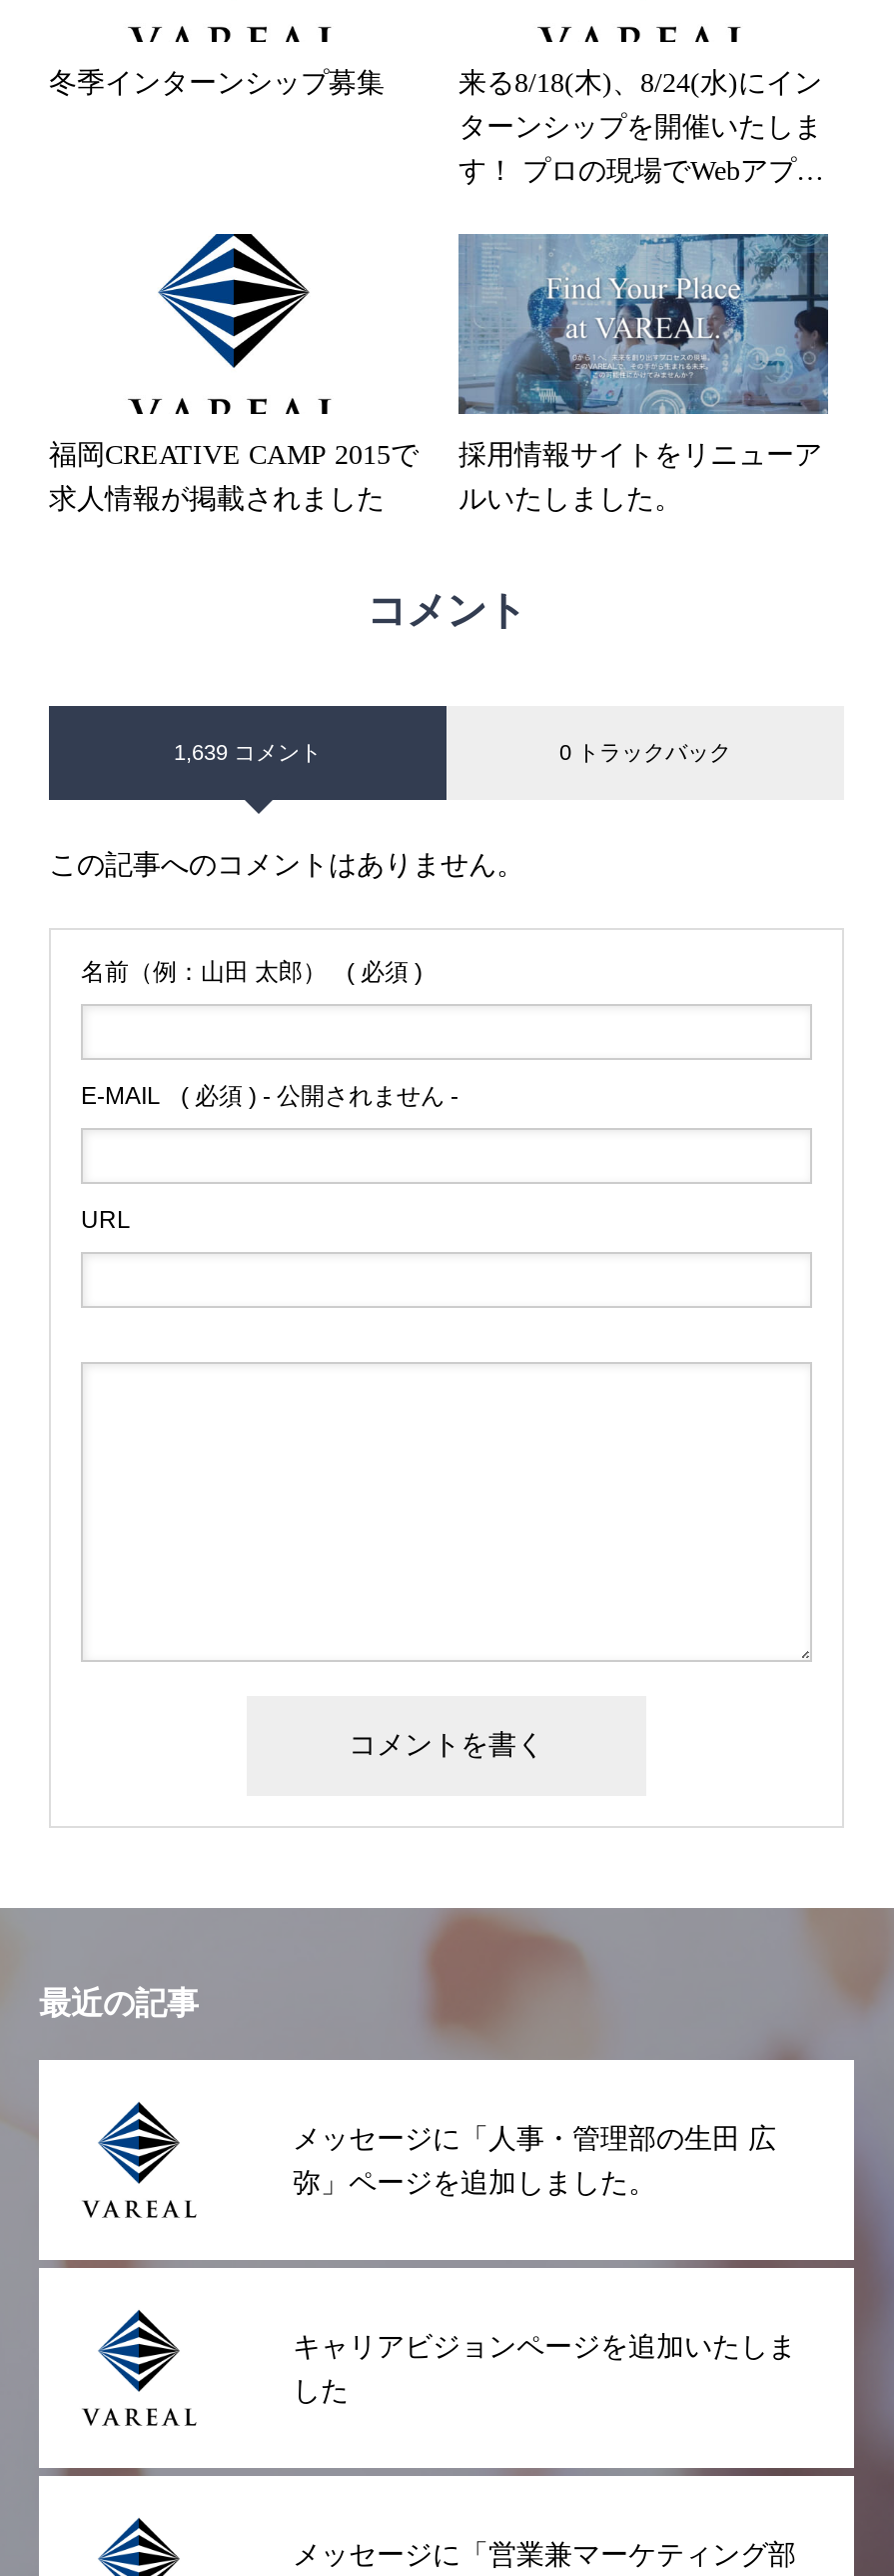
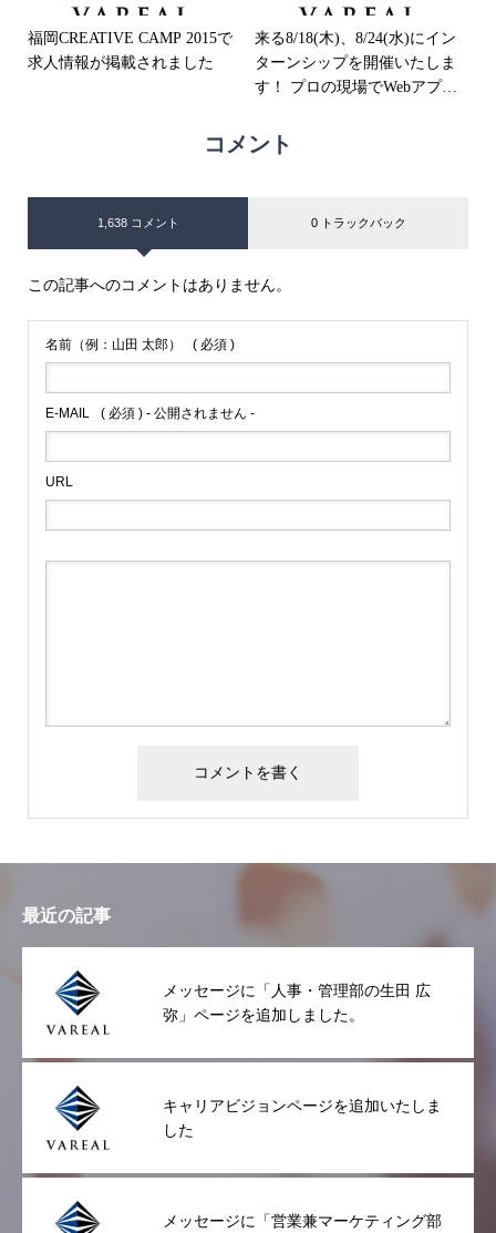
[49,68,385,98] 冬季インターンシップ募集 -> none
[135,232,329,378] [image] -> none
[456,232,830,514] [image] | 採用情報サイトをリニューア | ルいたしました。 -> none
moved [49,440,419,514] -> [28,30,232,71]: 福岡CREATIVE CAMP 2015で | 求人情報が掲載されました
[174,740,322,764] 1,639 コメント -> [97,216,179,229] 1,638 コメント

